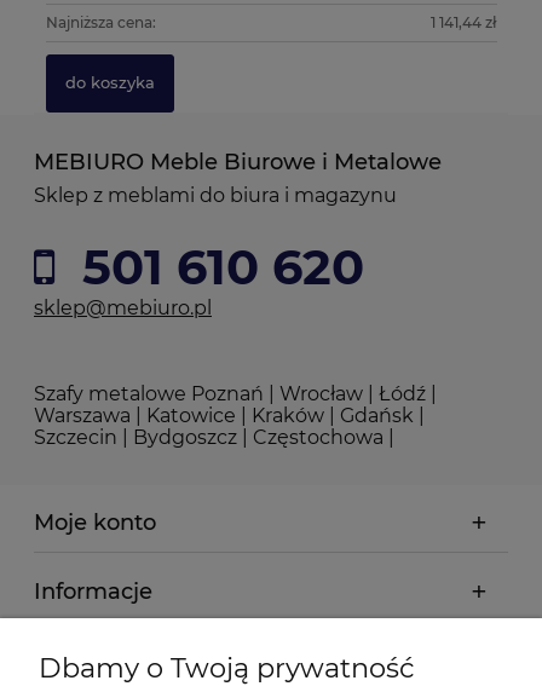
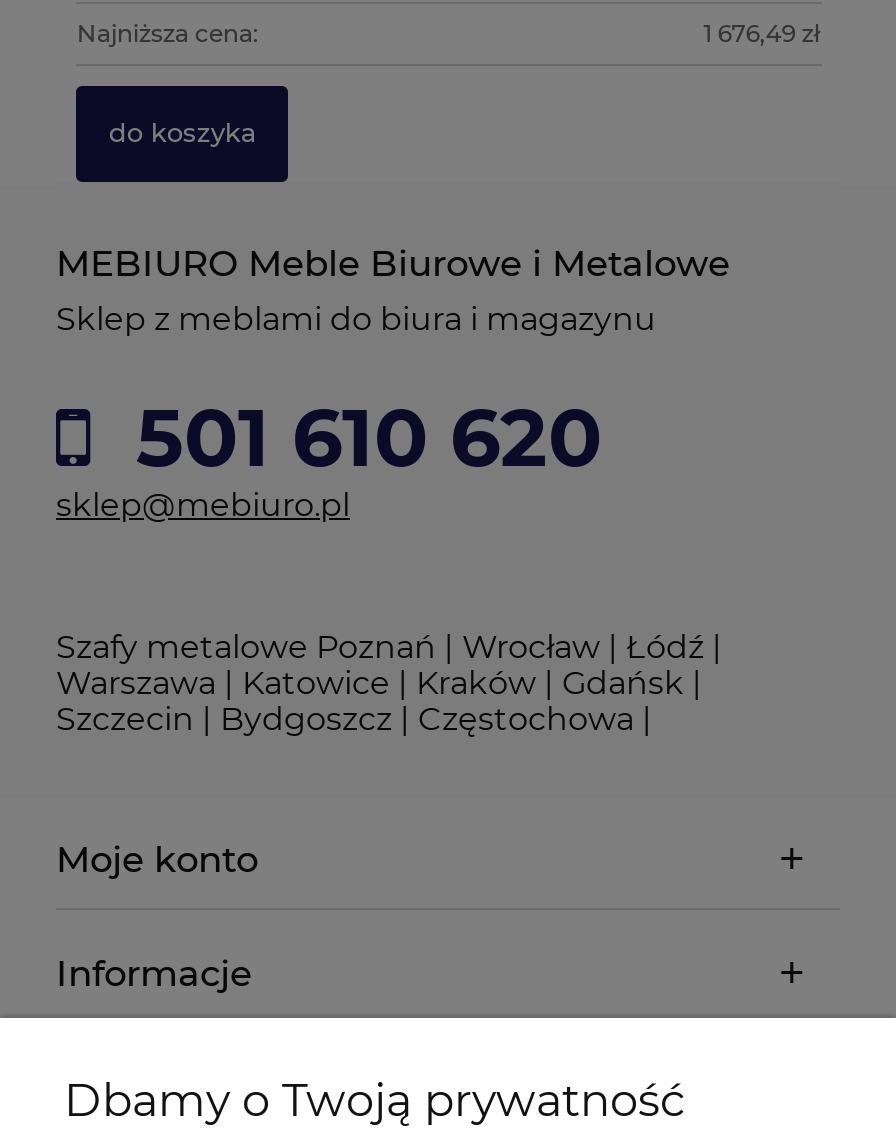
[430,13,497,31] 1 141,44 zł -> [704,17,822,47] 1 676,49 zł

